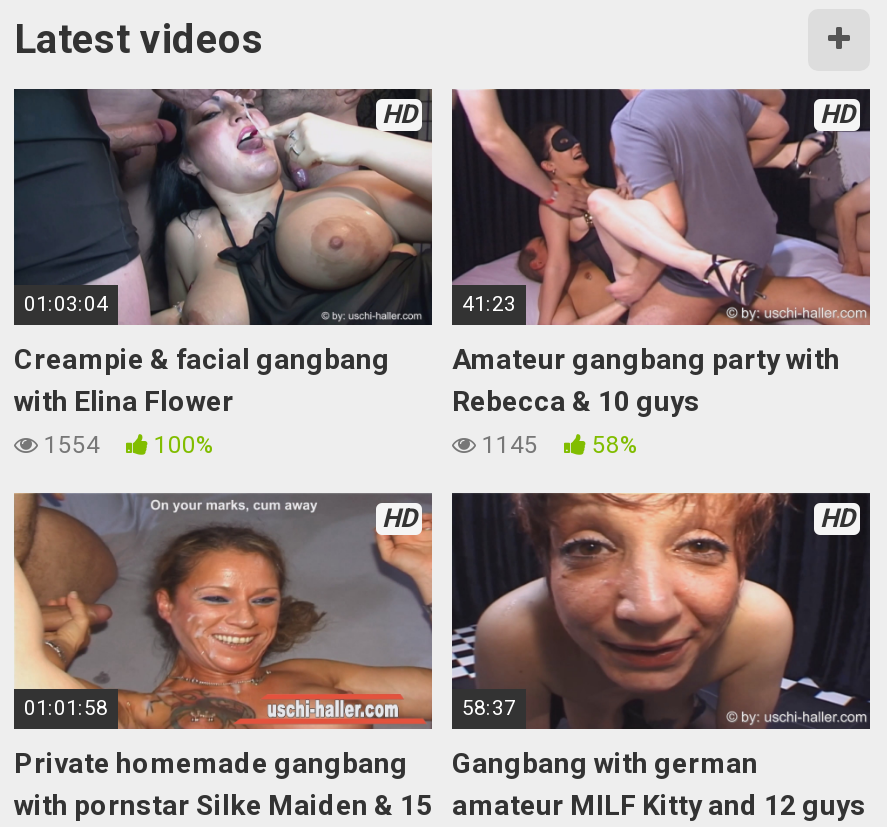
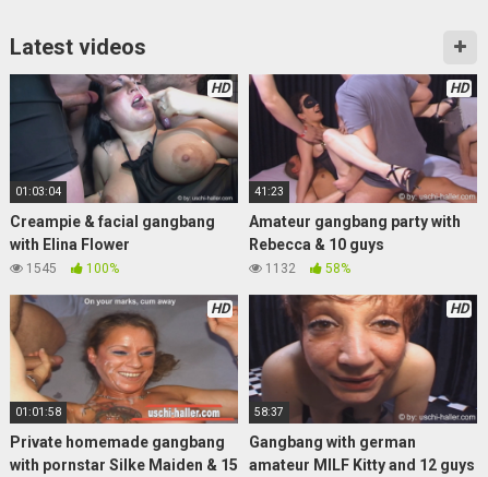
[38,430,214,458] 1554 100% -> [23,261,119,276] 1545 100%
[476,430,638,458] 1145 58% -> [262,261,350,276] 1132 58%

